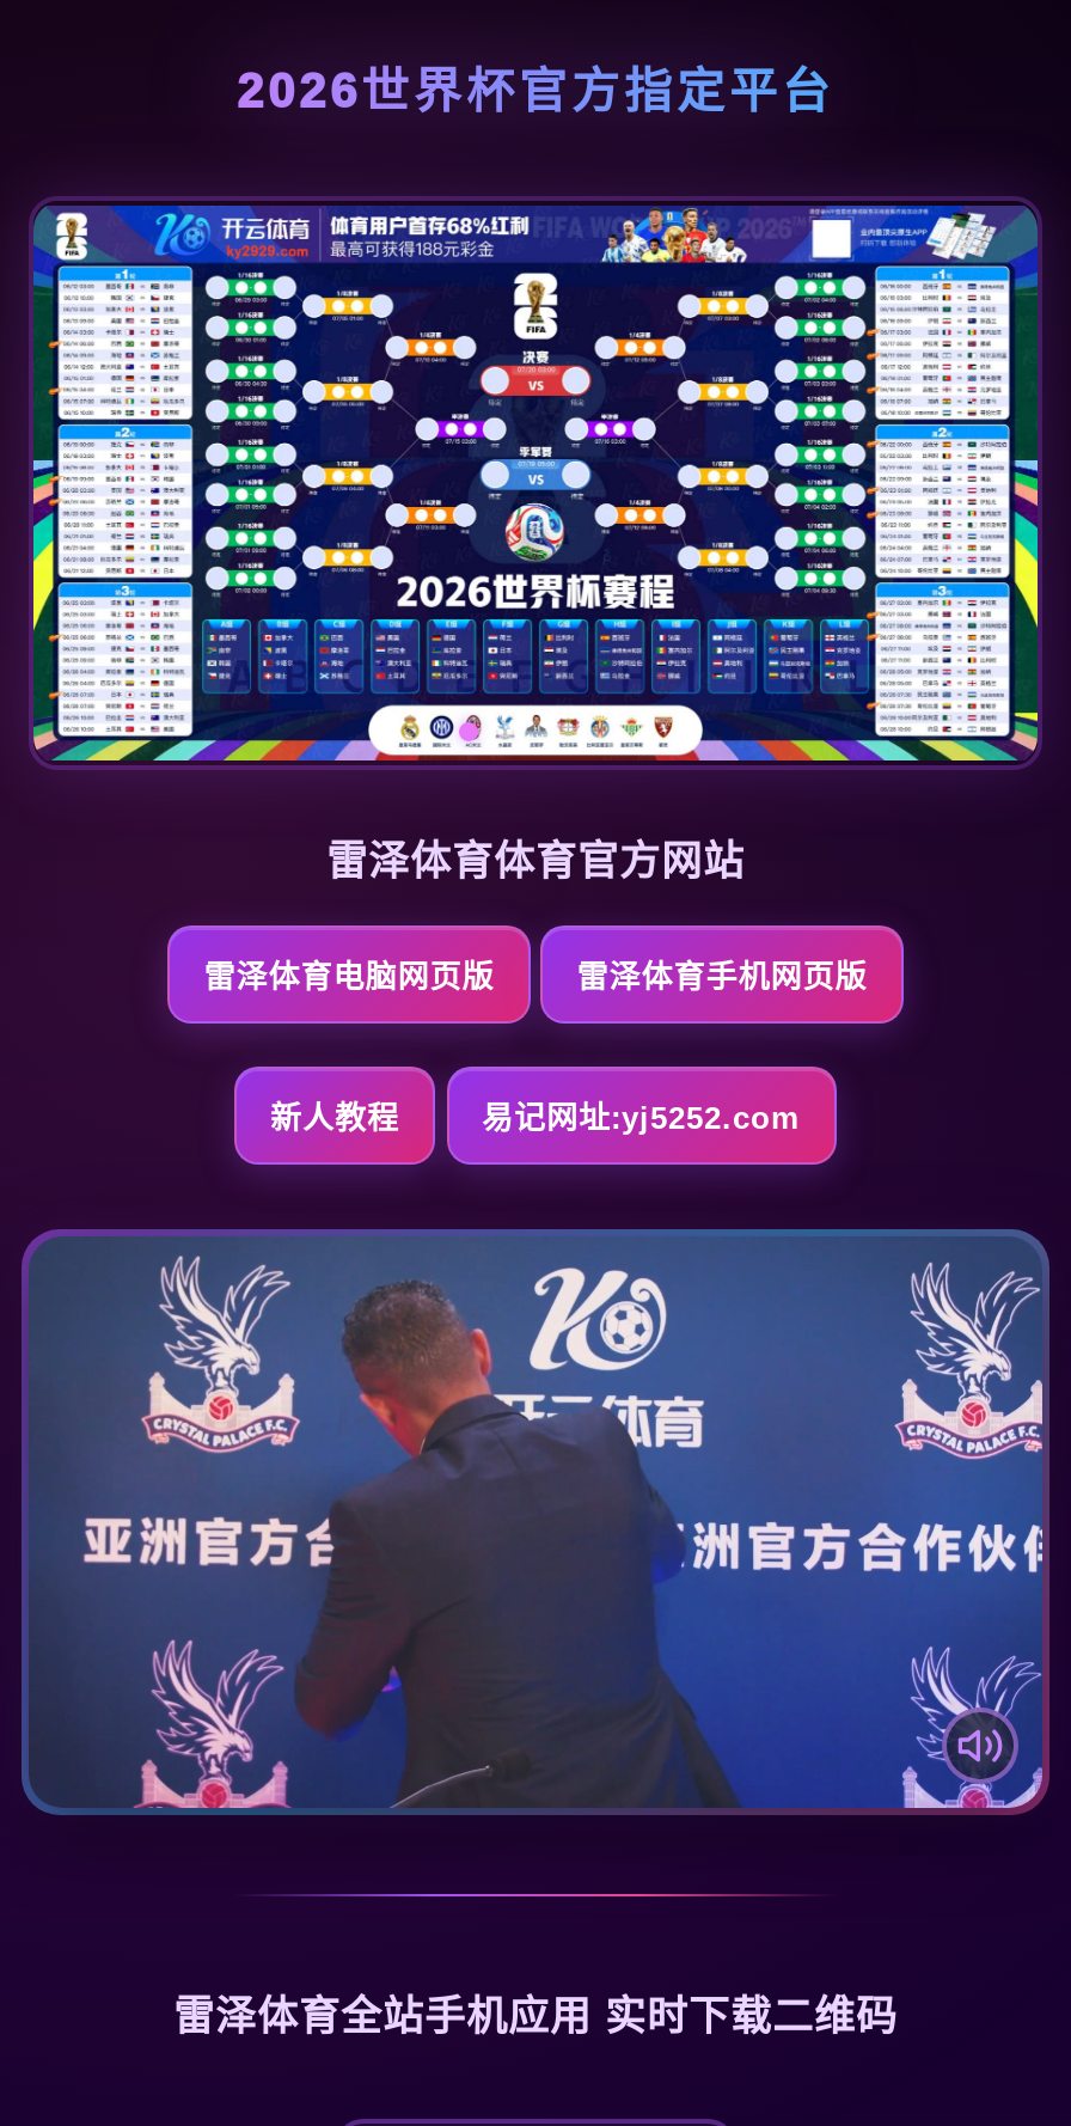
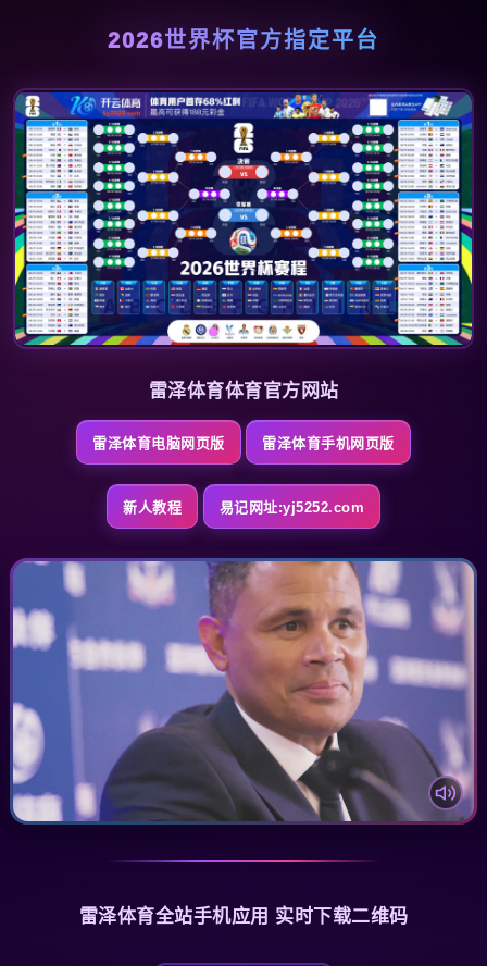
[29,1236,1042,1810] [image] -> [12,560,475,822] [image]

